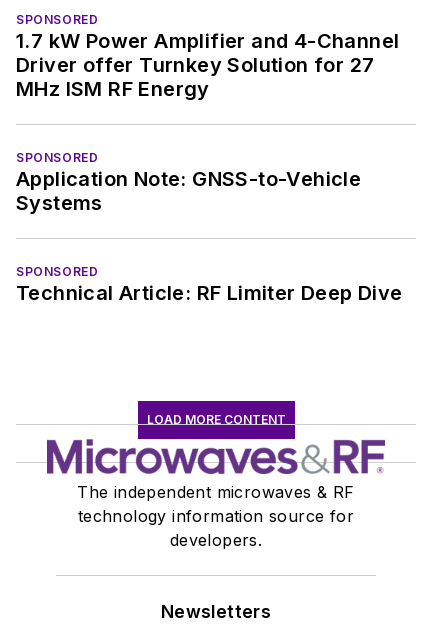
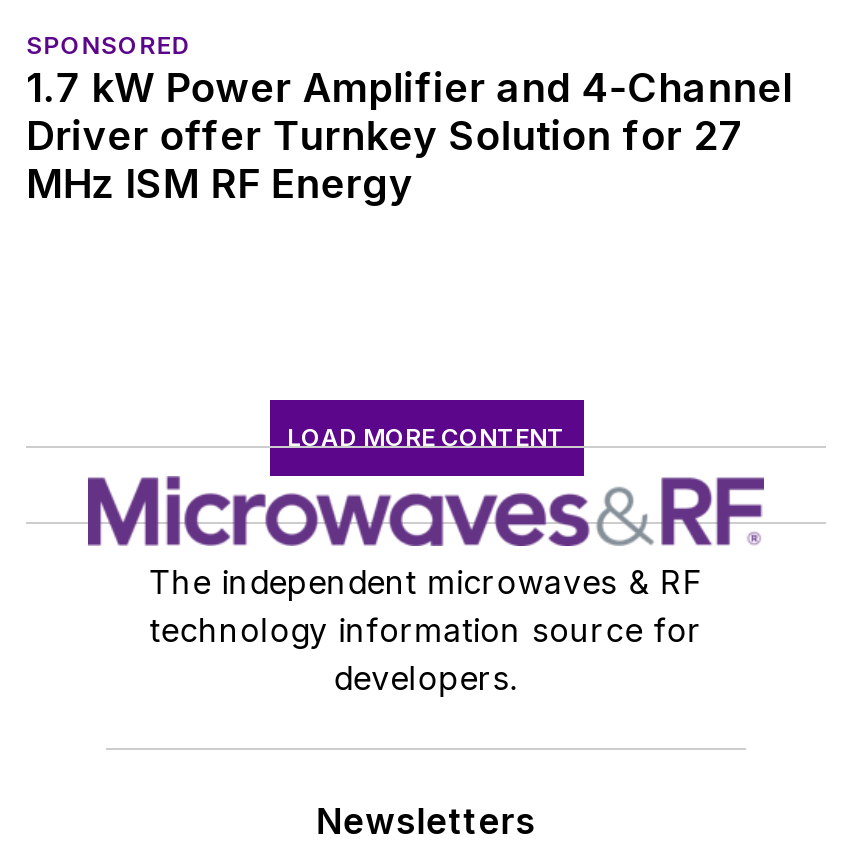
[16,150,403,305] SPONSORED | Application Note: GNSS-to-Vehicle | Systems | SPONSORED | Technical Article: RF Limiter Deep Dive -> none

